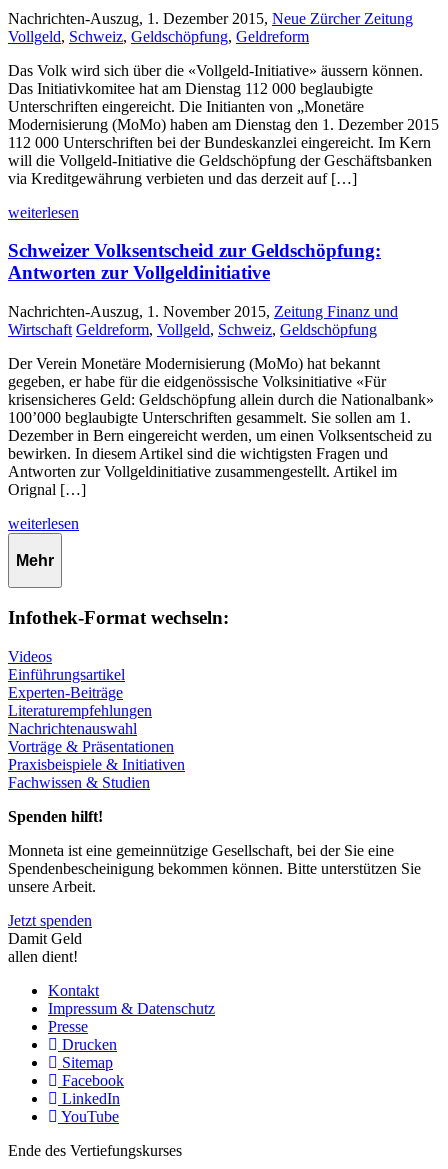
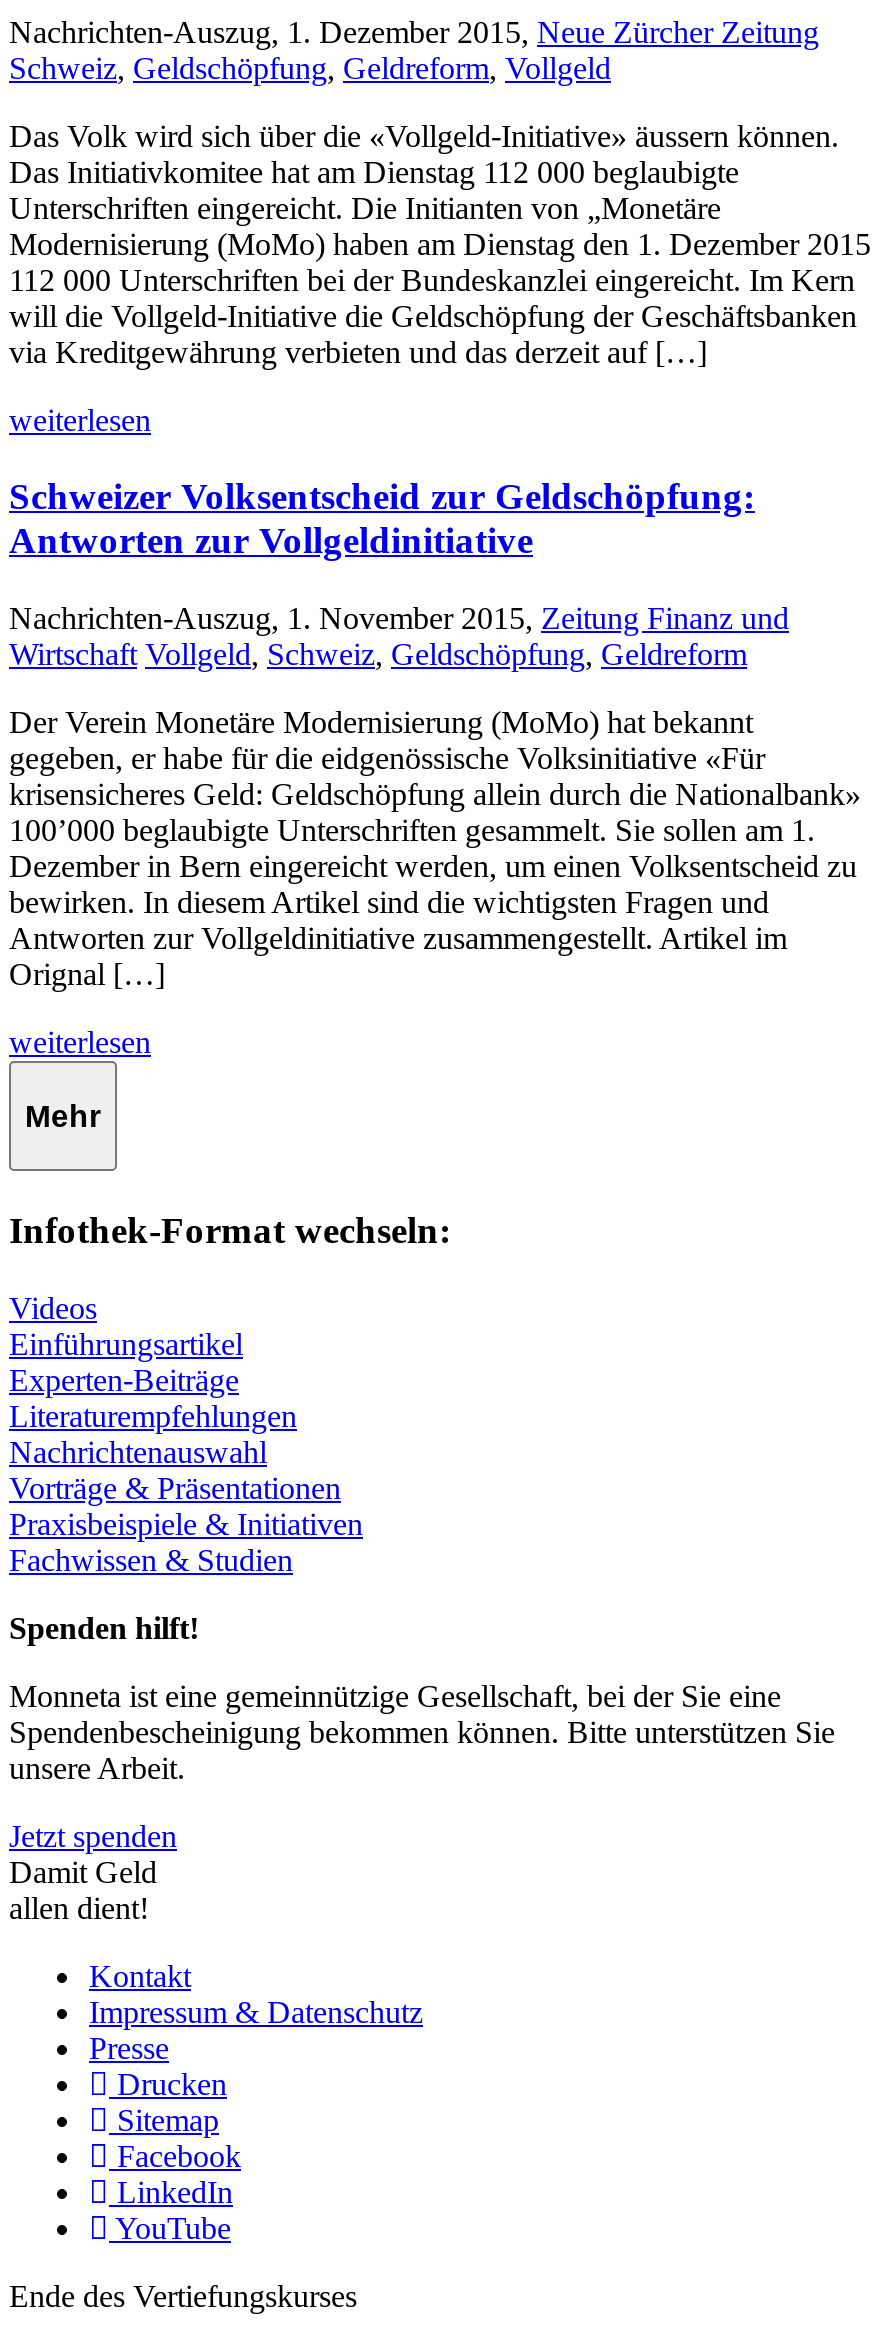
[8,28,309,45] Vollgeld, Schweiz, Geldschöpfung, Geldreform -> [9,50,611,84] Schweiz, Geldschöpfung, Geldreform, Vollgeld
[8,321,377,338] Wirtschaft Geldreform,Vollgeld, Schweiz, Geldschöpfung -> [9,637,747,671] Wirtschaft Vollgeld,Schweiz, Geldschöpfung, Geldreform

